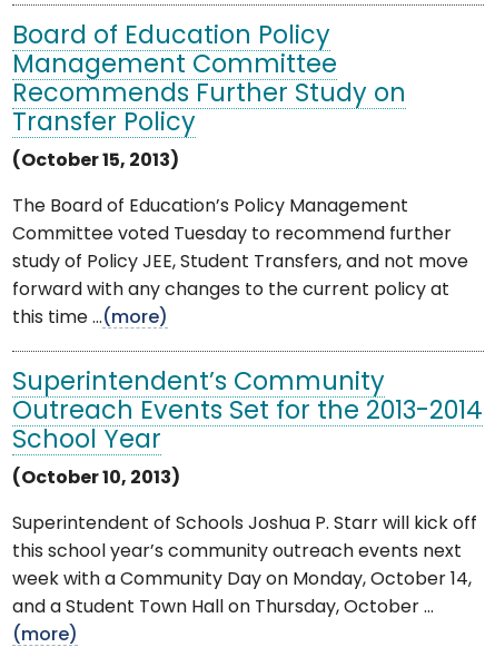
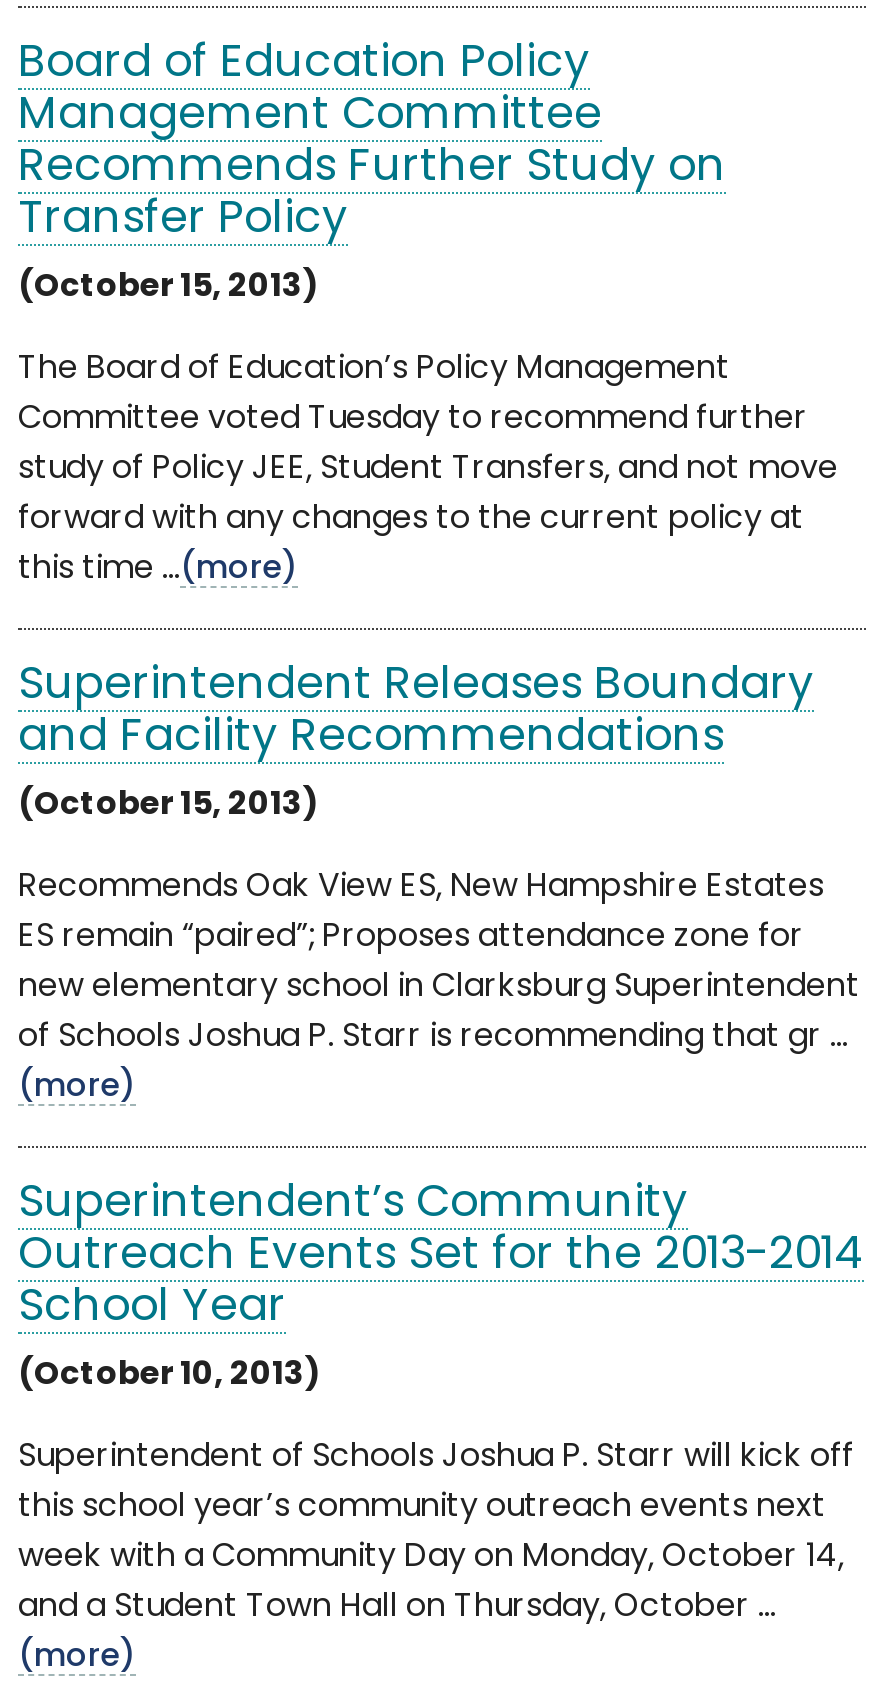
none -> [18,664,860,1104] Superintendent Releases Boundary | and Facility Recommendations | (October 15, 2013) | Recommends Oak View ES, New Hampshire Estates | ES remain “paired”; Proposes attendance zone for | new elementary school in Clarksburg Superintendent | of Schools Joshua P. Starr is recommending that gr ... | (more)

